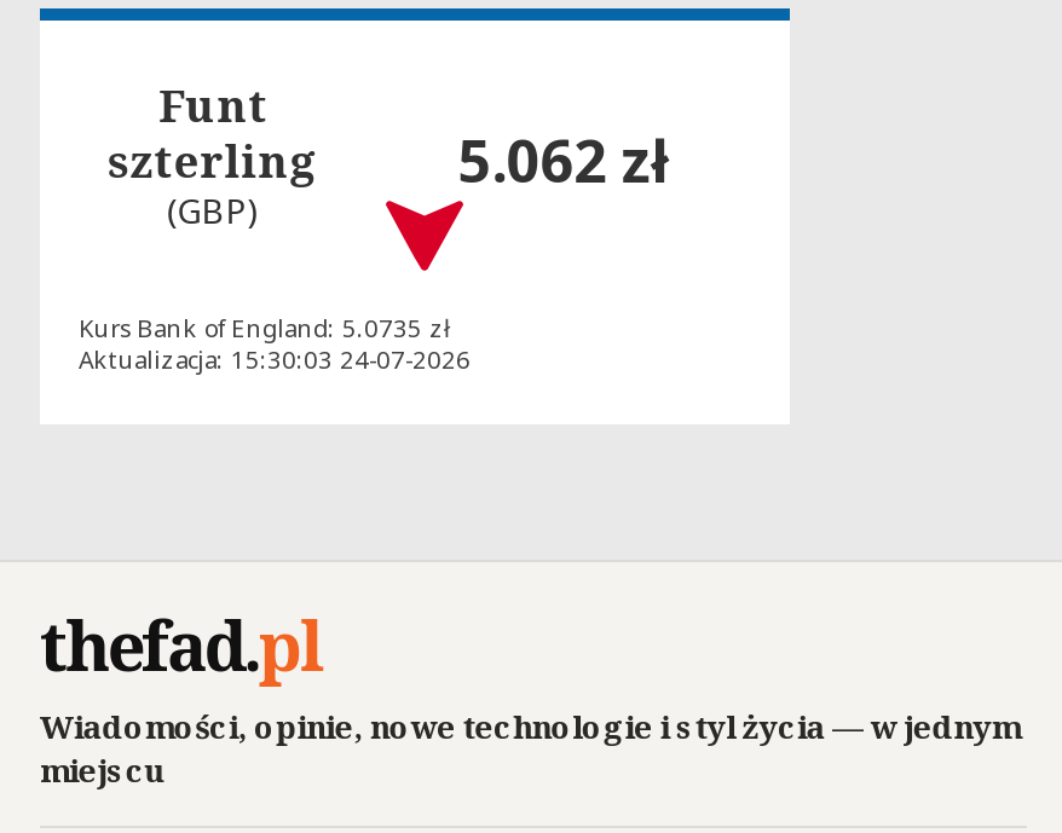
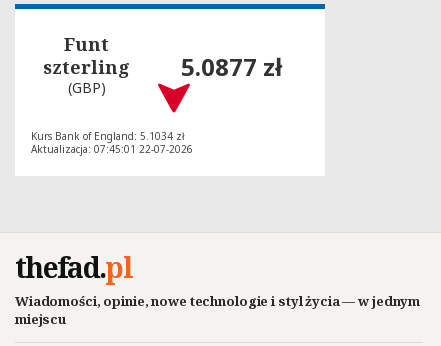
[457,121,668,201] 5.062 zł -> [181,50,282,83] 5.0877 zł
[79,312,451,346] Kurs Bank of England: 5.0735 zł -> [31,129,185,143] Kurs Bank of England: 5.1034 zł
[79,343,471,377] Aktualizacja: 15:30:03 24-07-2026 -> [31,142,193,156] Aktualizacja: 07:45:01 22-07-2026

